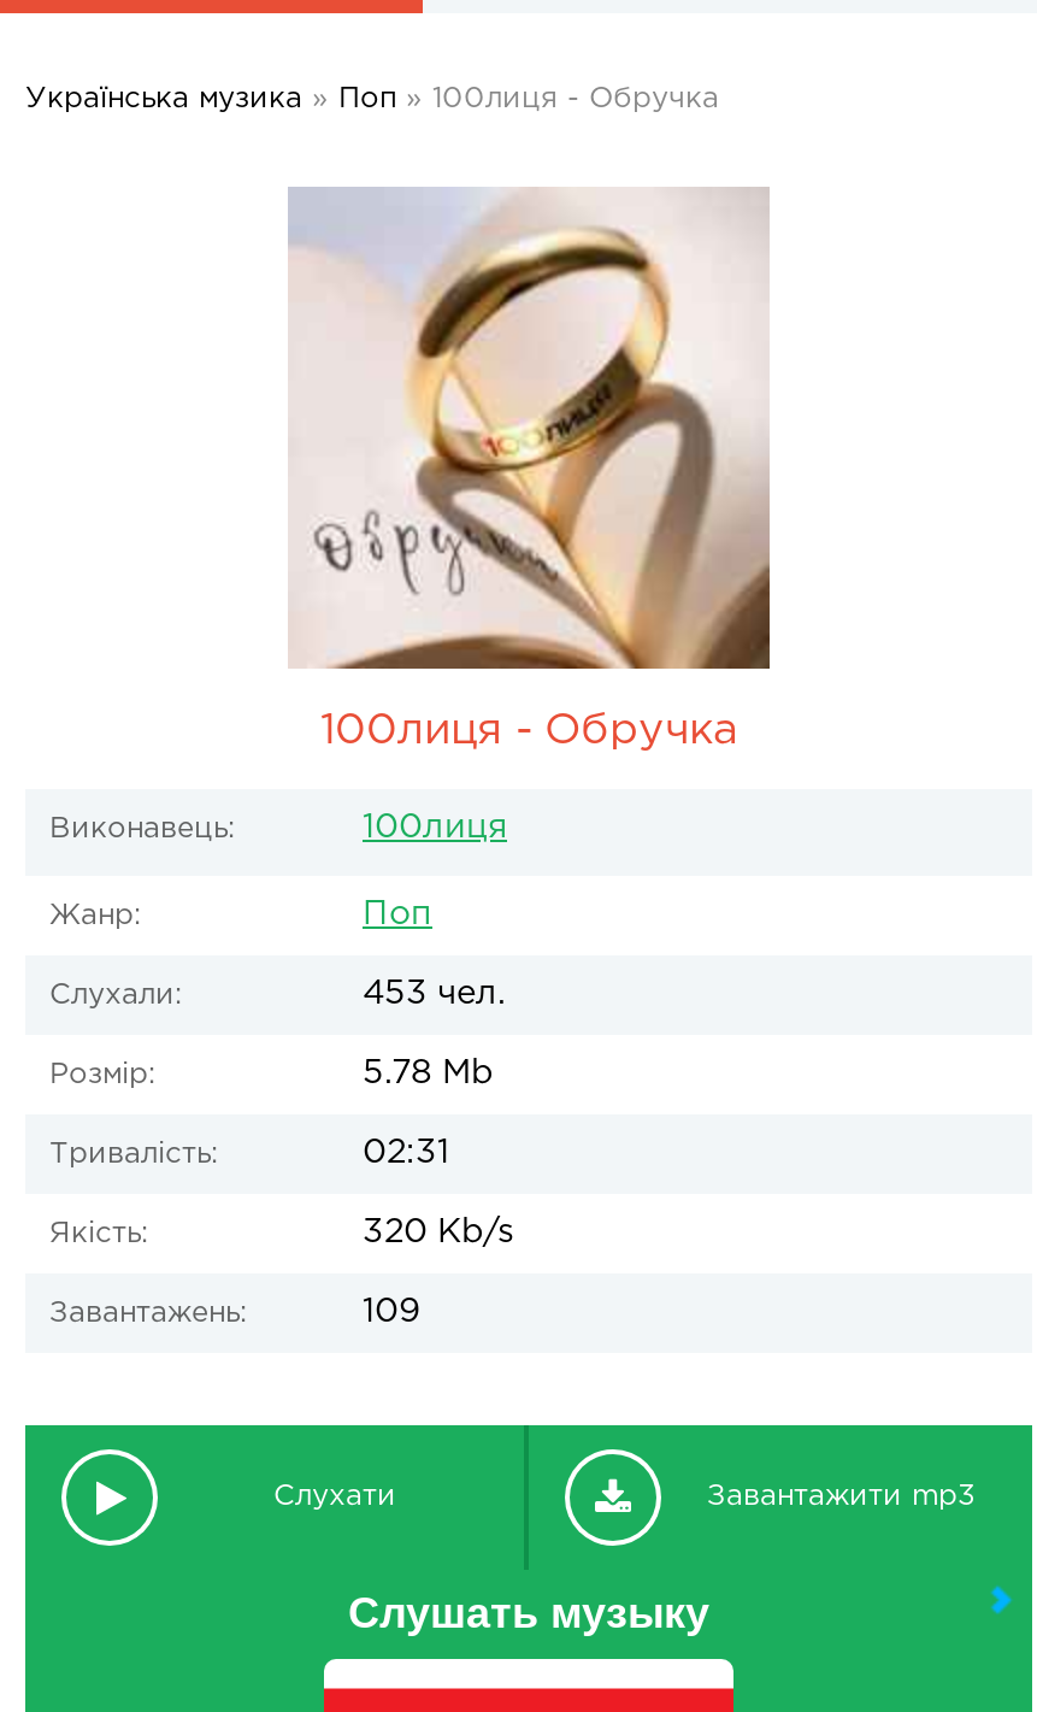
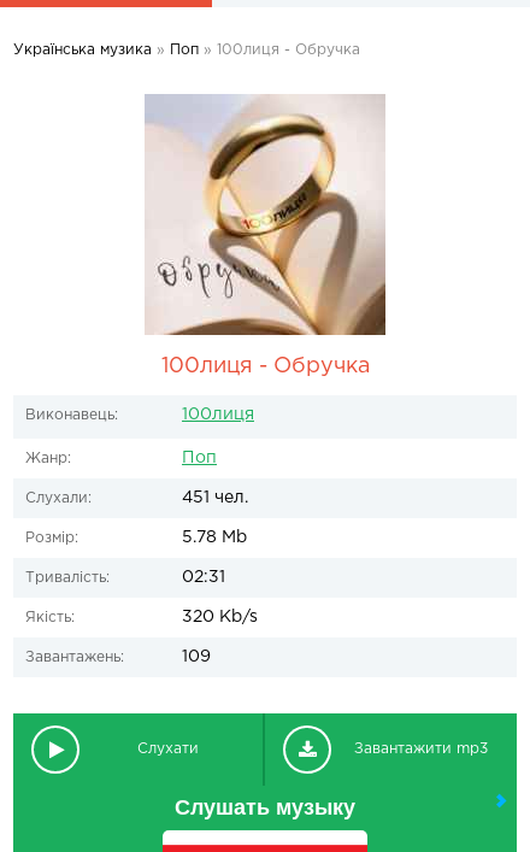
[363,979,505,1008] 453 чел. -> [182,490,248,505] 451 чел.

